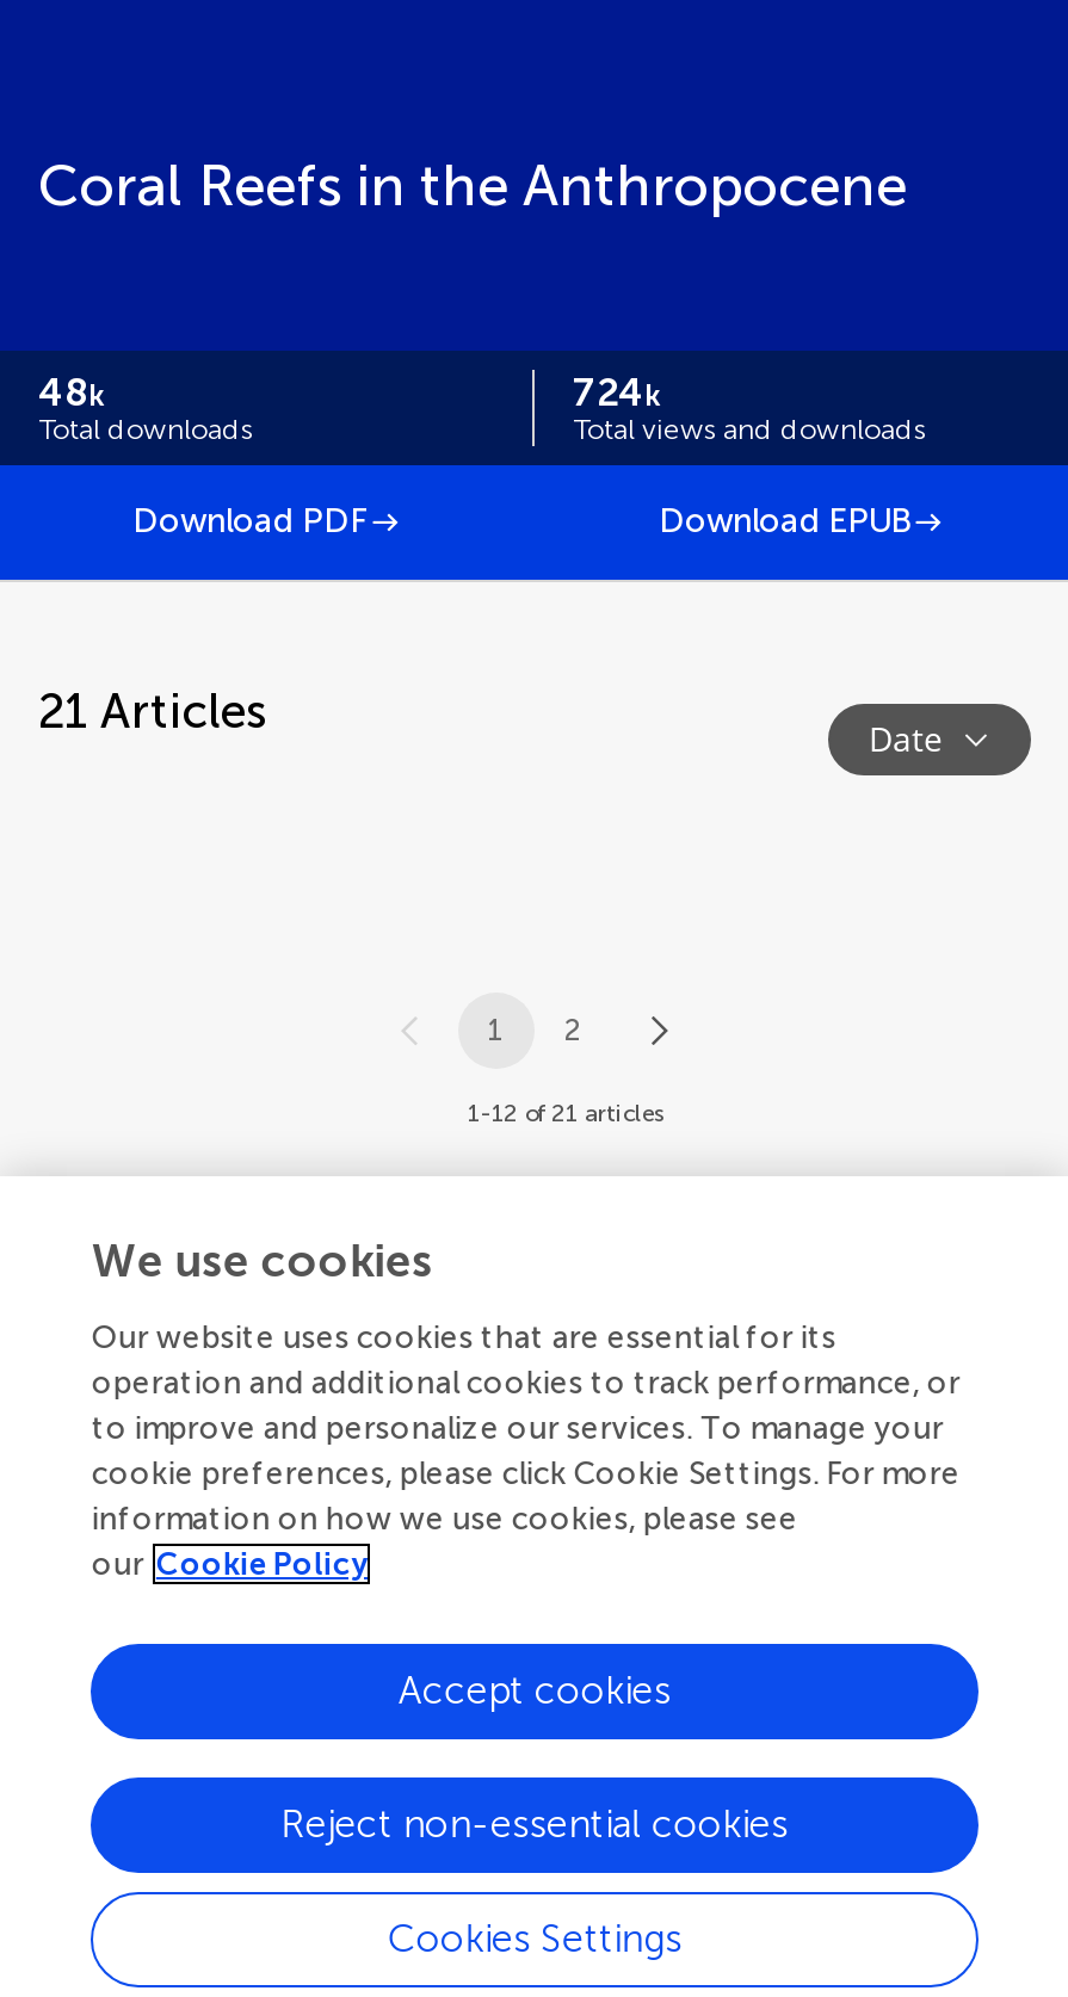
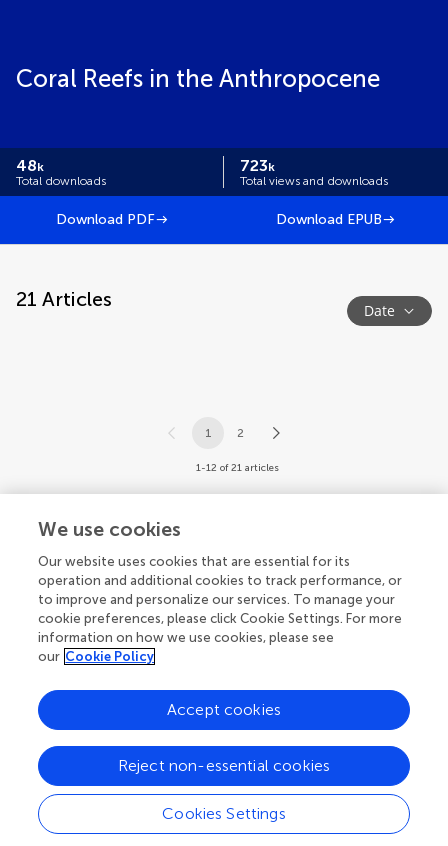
[573,370,661,415] 724k -> [240,156,275,175] 723k

